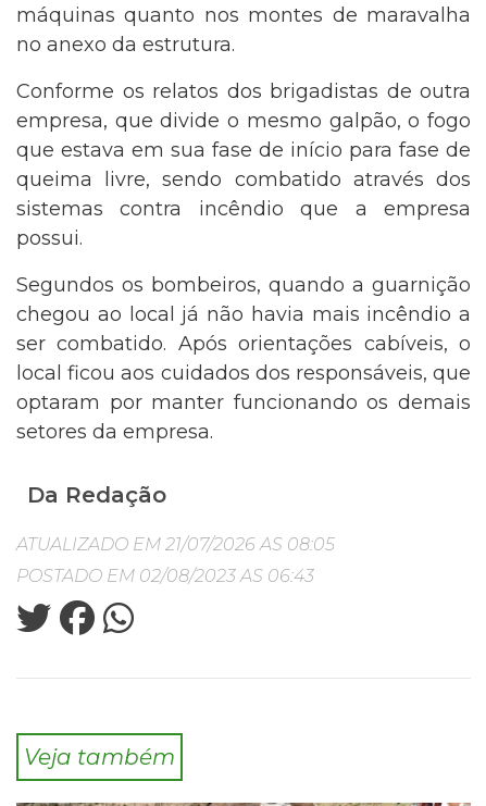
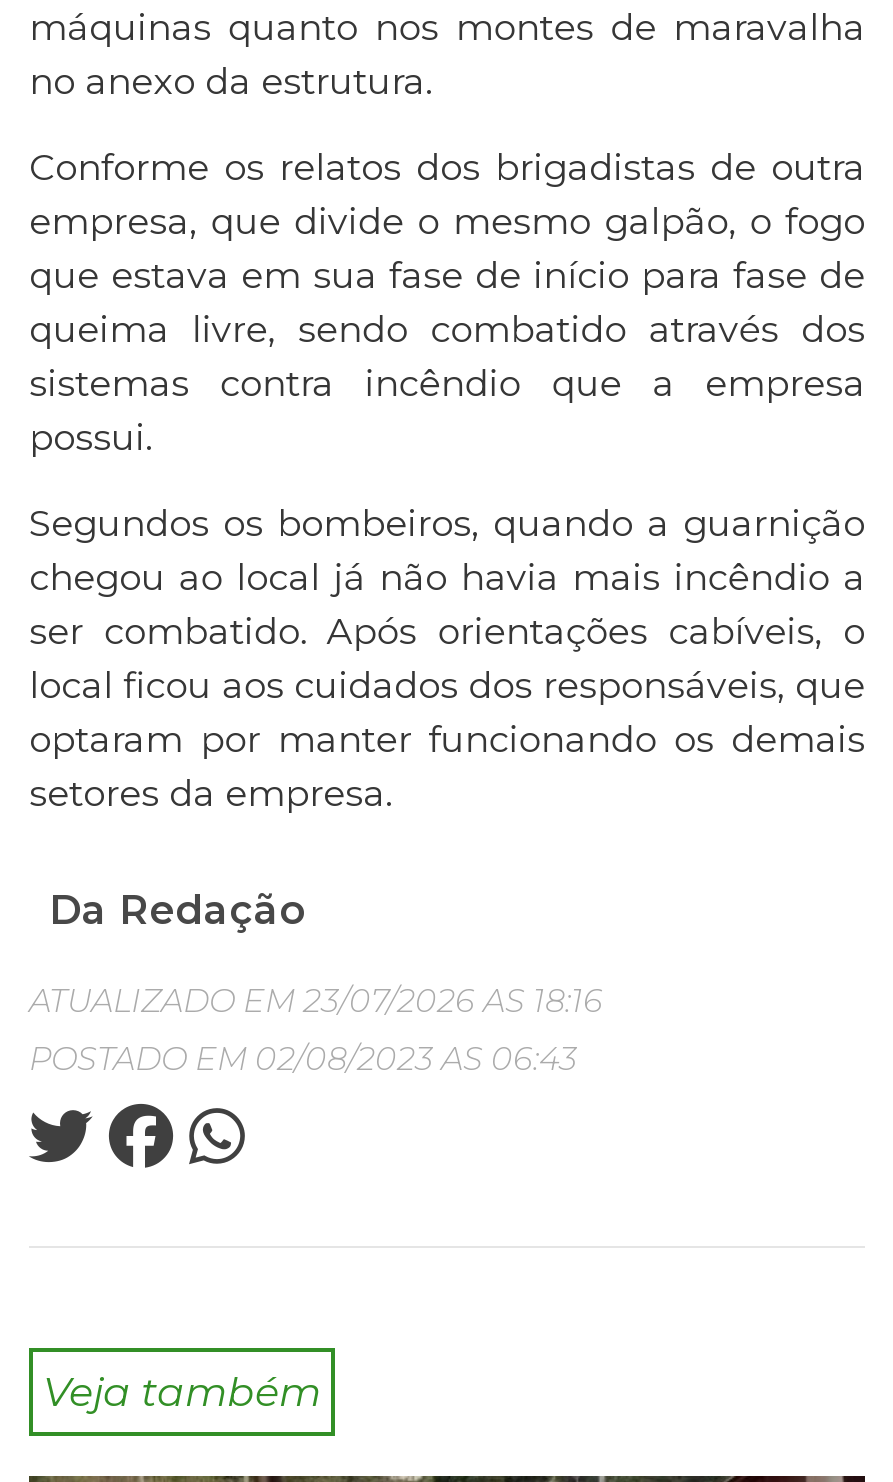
[16,534,335,555] ATUALIZADO EM 21/07/2026 AS 08:05 -> [29,982,603,1020] ATUALIZADO EM 23/07/2026 AS 18:16

